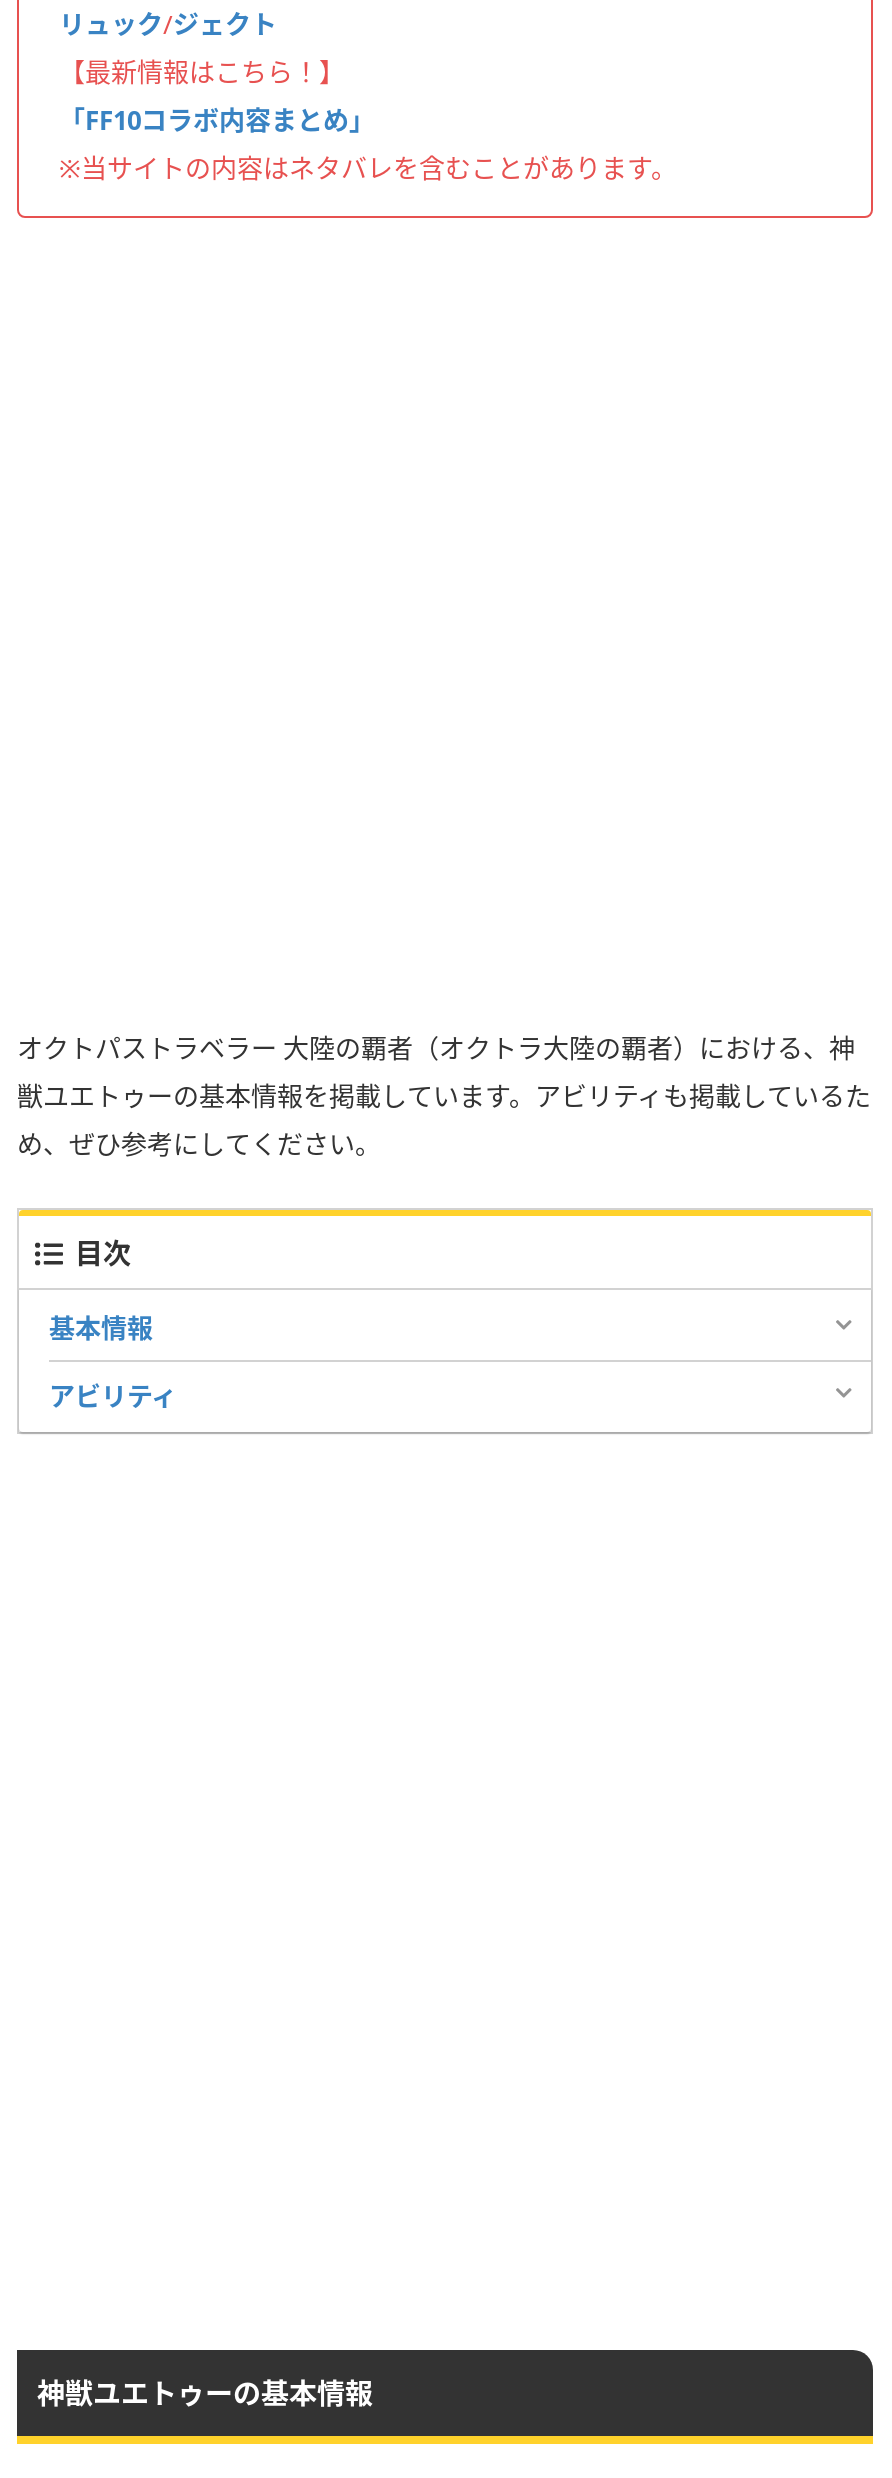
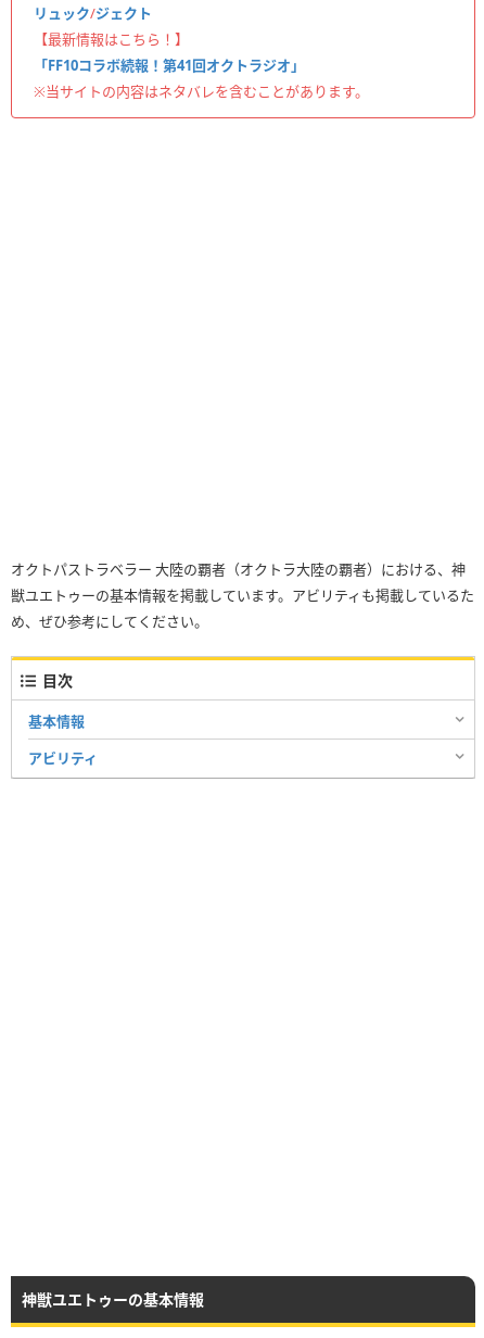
[59,102,375,138] 「FF10コラボ内容まとめ」 -> [34,55,305,75] 「FF10コラボ続報！第41回オクトラジオ」

